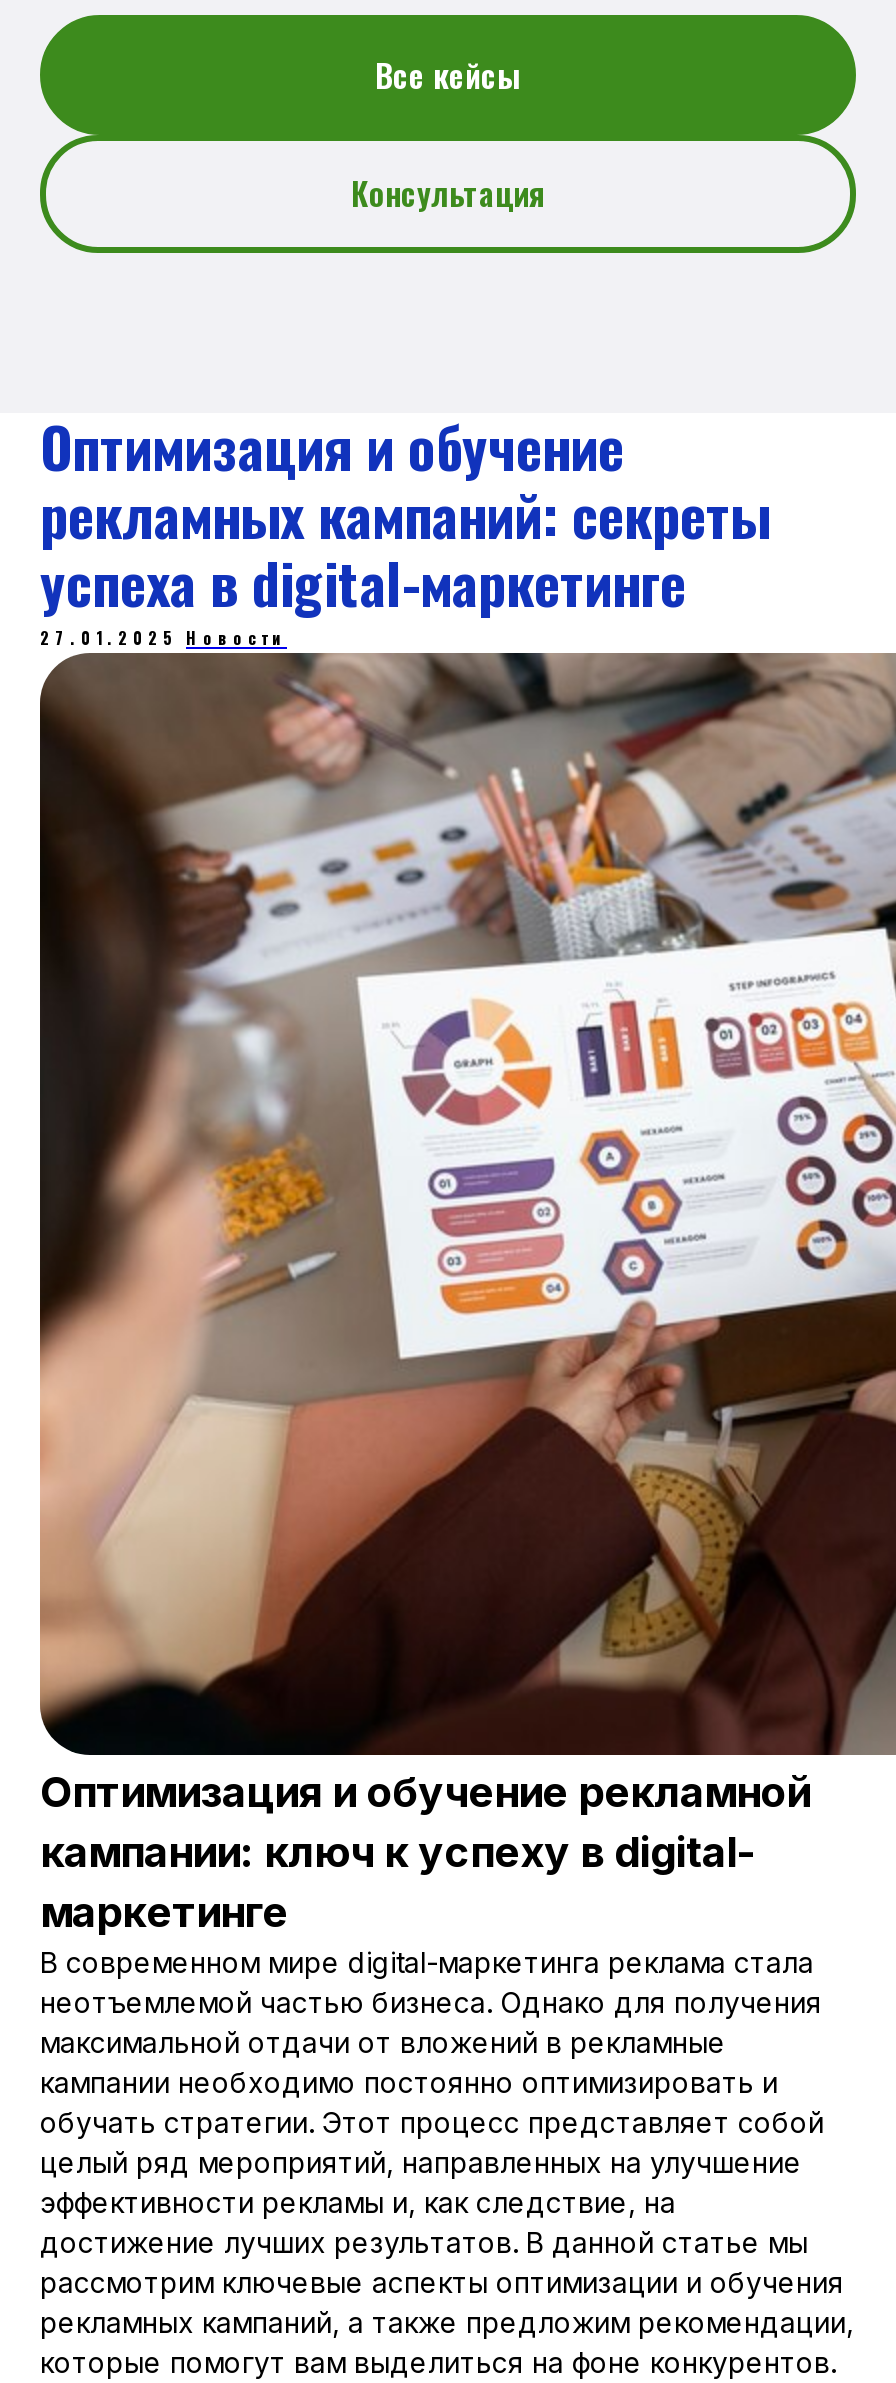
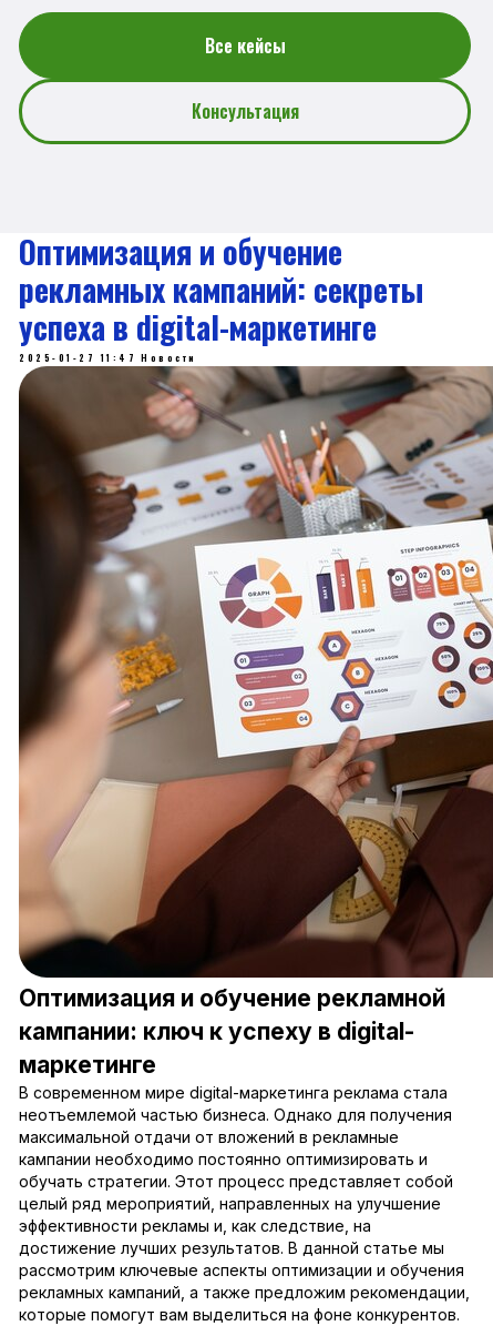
[40,625,287,649] 27.01.2025 Новости -> [19,351,197,364] 2025-01-27 11:47 Новости

